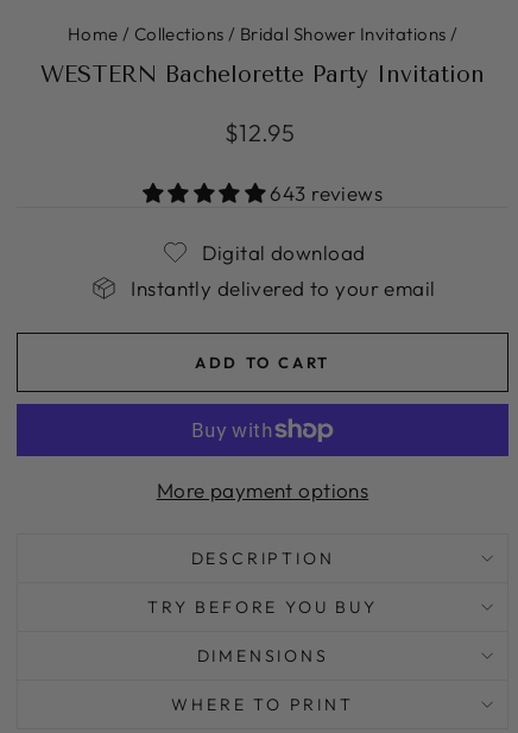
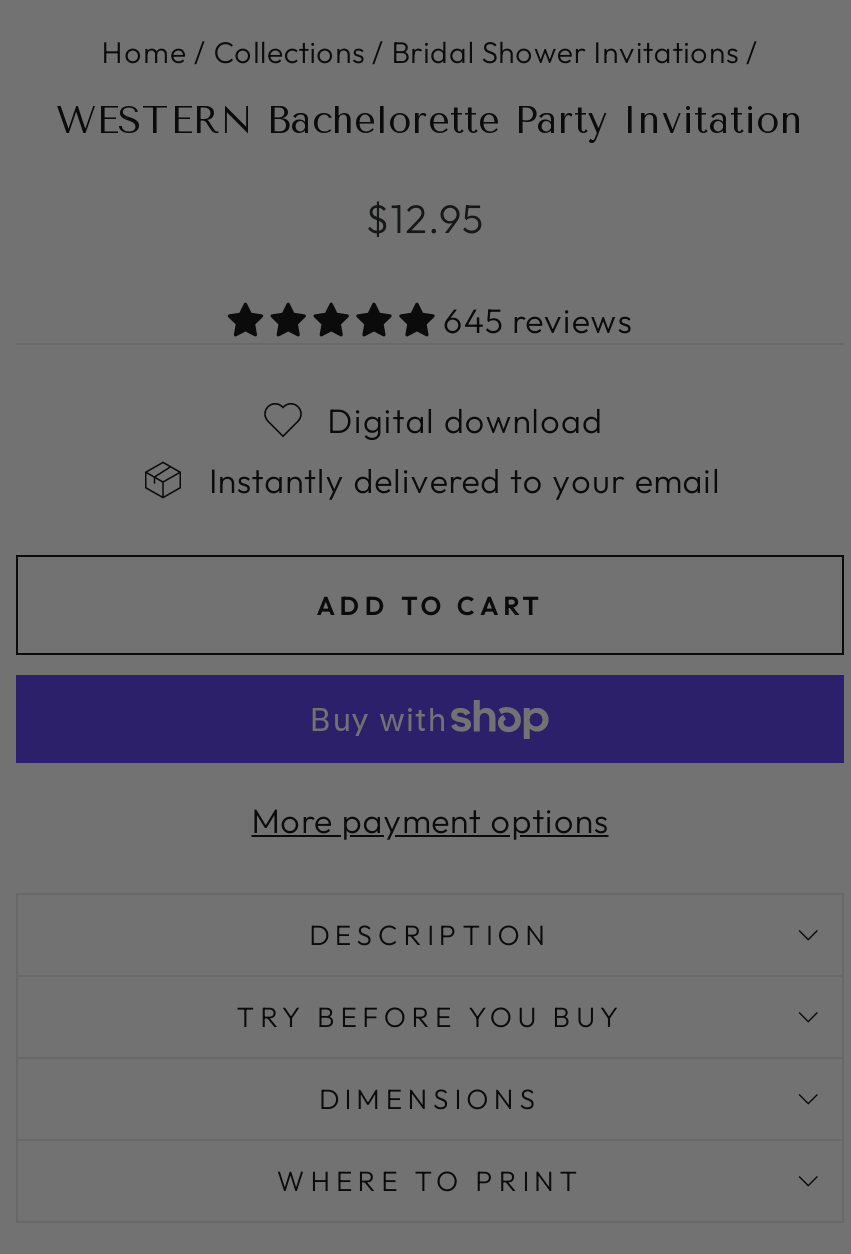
[270,181,383,206] 643 reviews -> [443,299,632,341] 645 reviews

